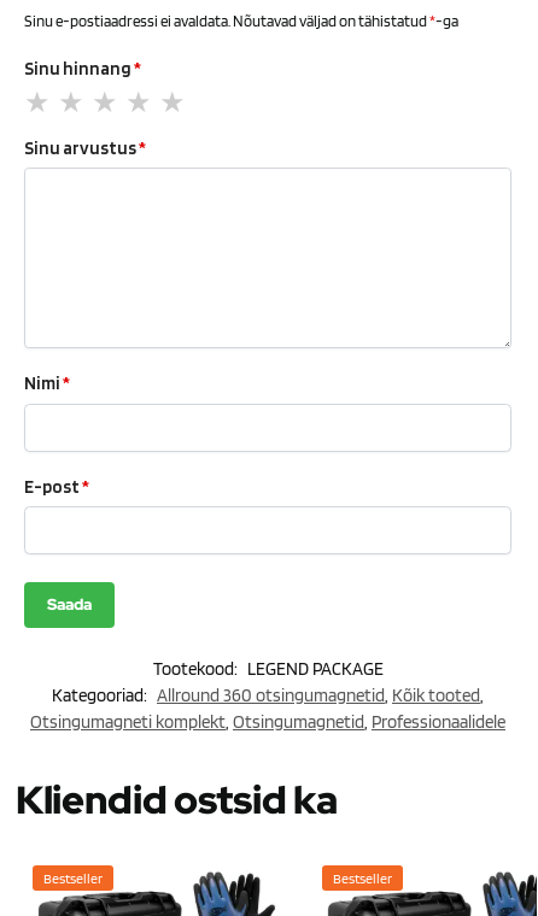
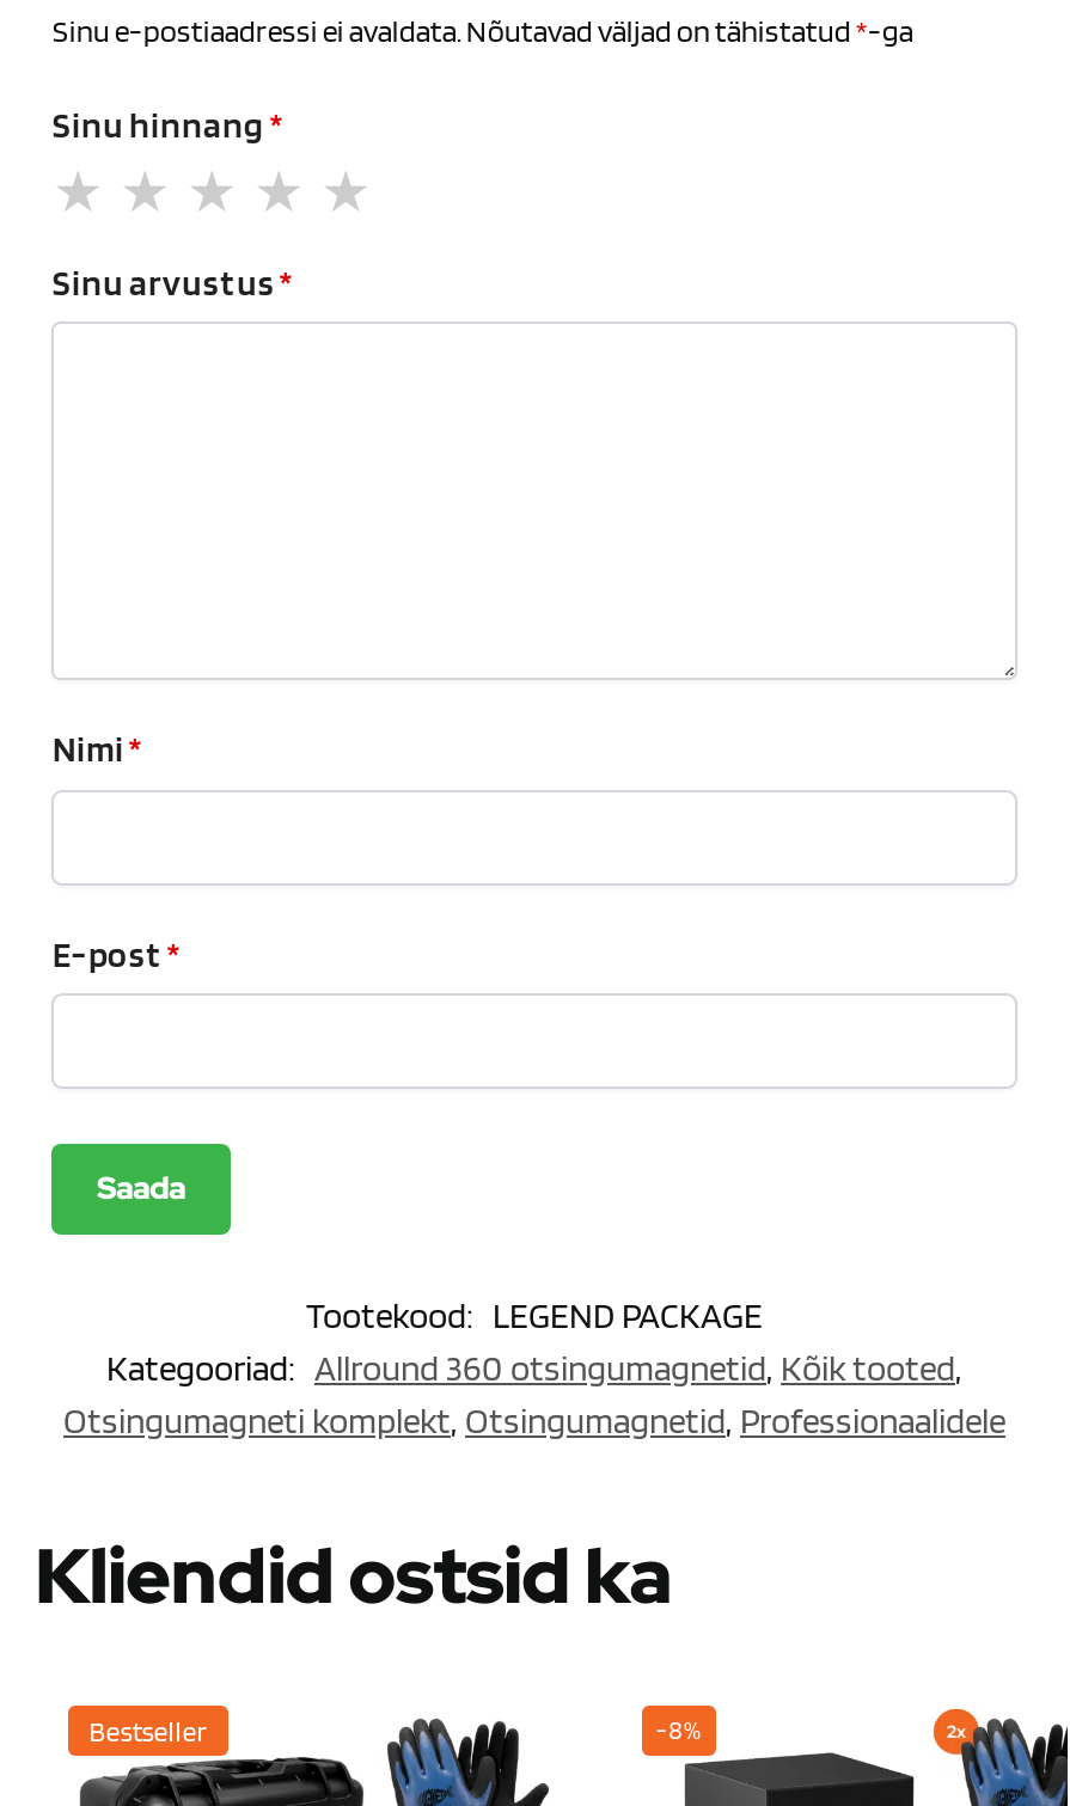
[333,868,392,886] Bestseller -> [656,1712,702,1745] -8%

